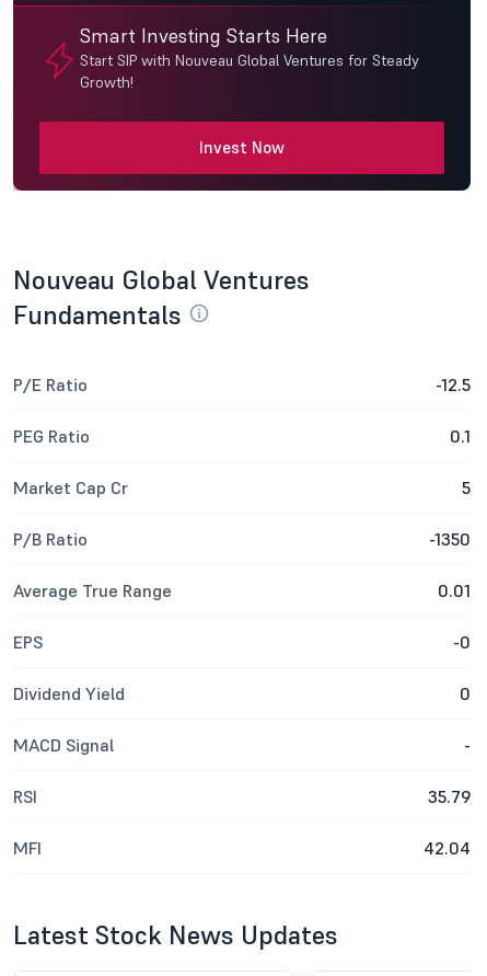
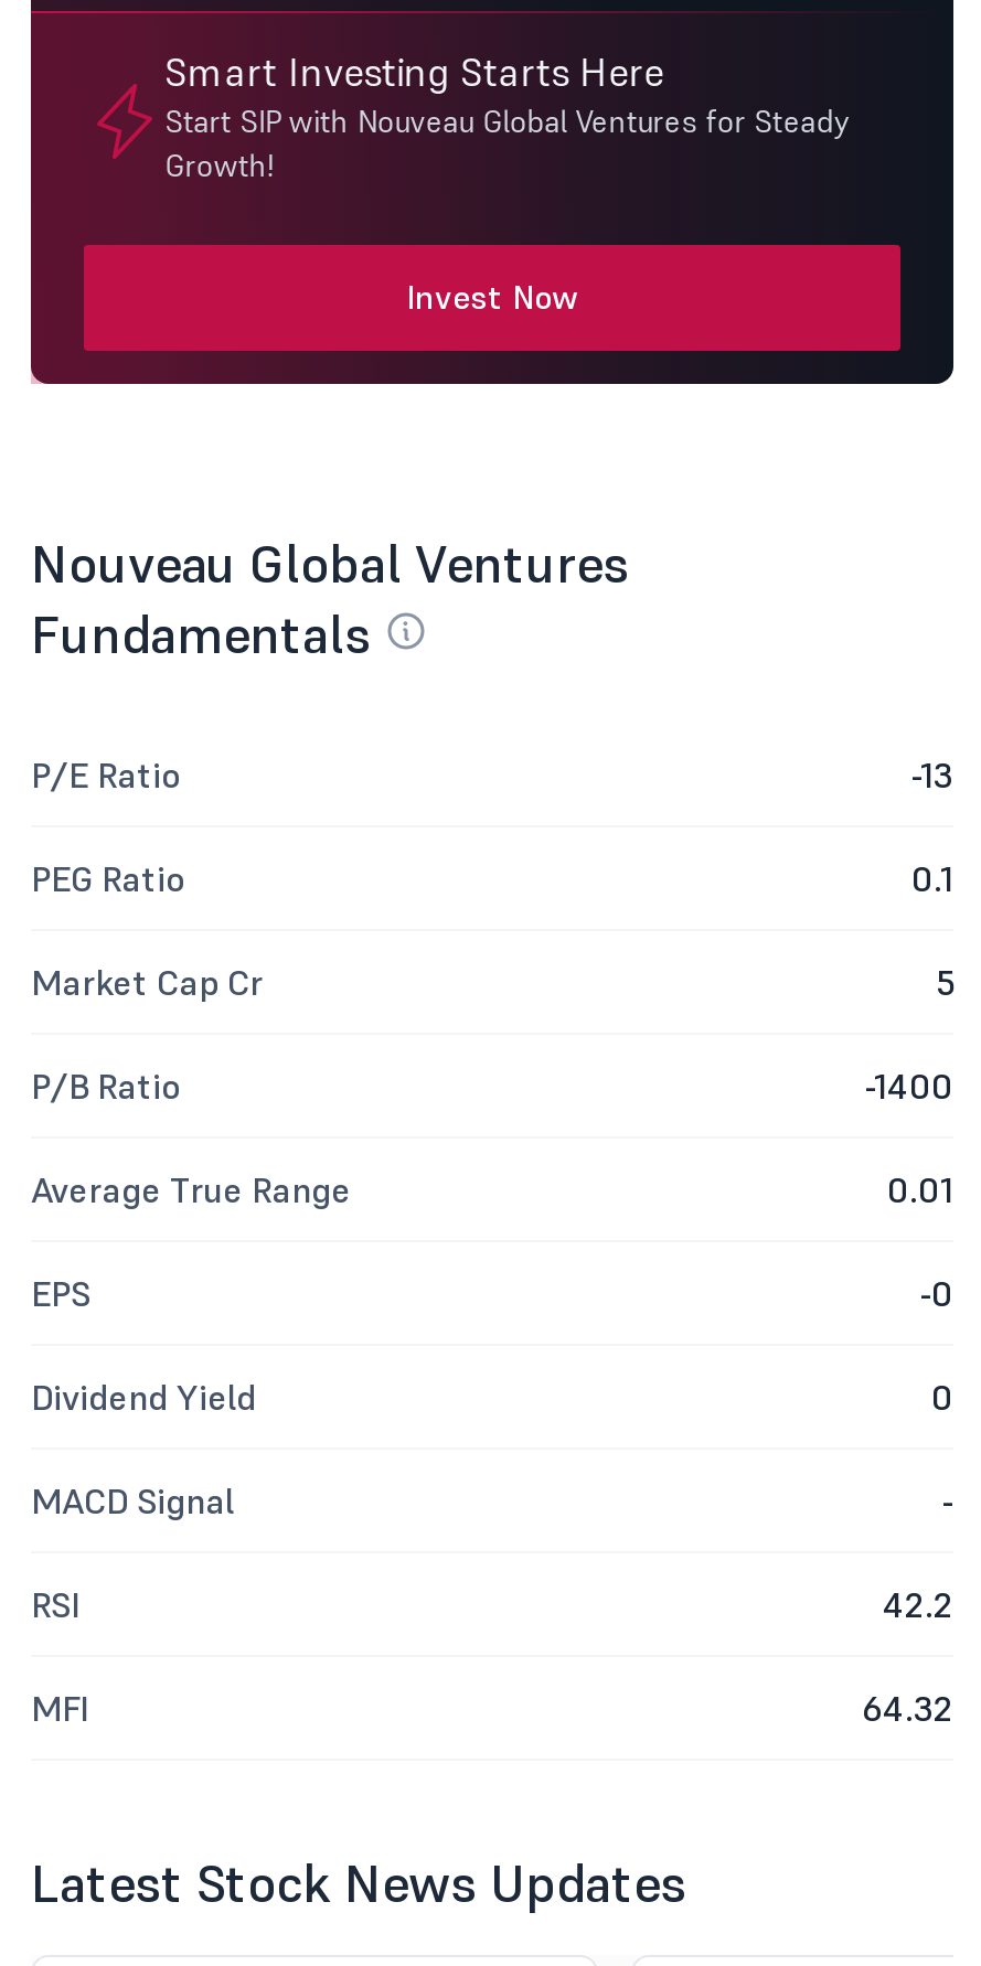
[436,374,471,395] -12.5 -> [909,752,953,797] -13
[429,528,471,550] -1350 -> [863,1064,953,1108] -1400
[428,785,471,807] 35.79 -> [883,1582,953,1626] 42.2
[424,837,471,859] 42.04 -> [863,1686,953,1730] 64.32

